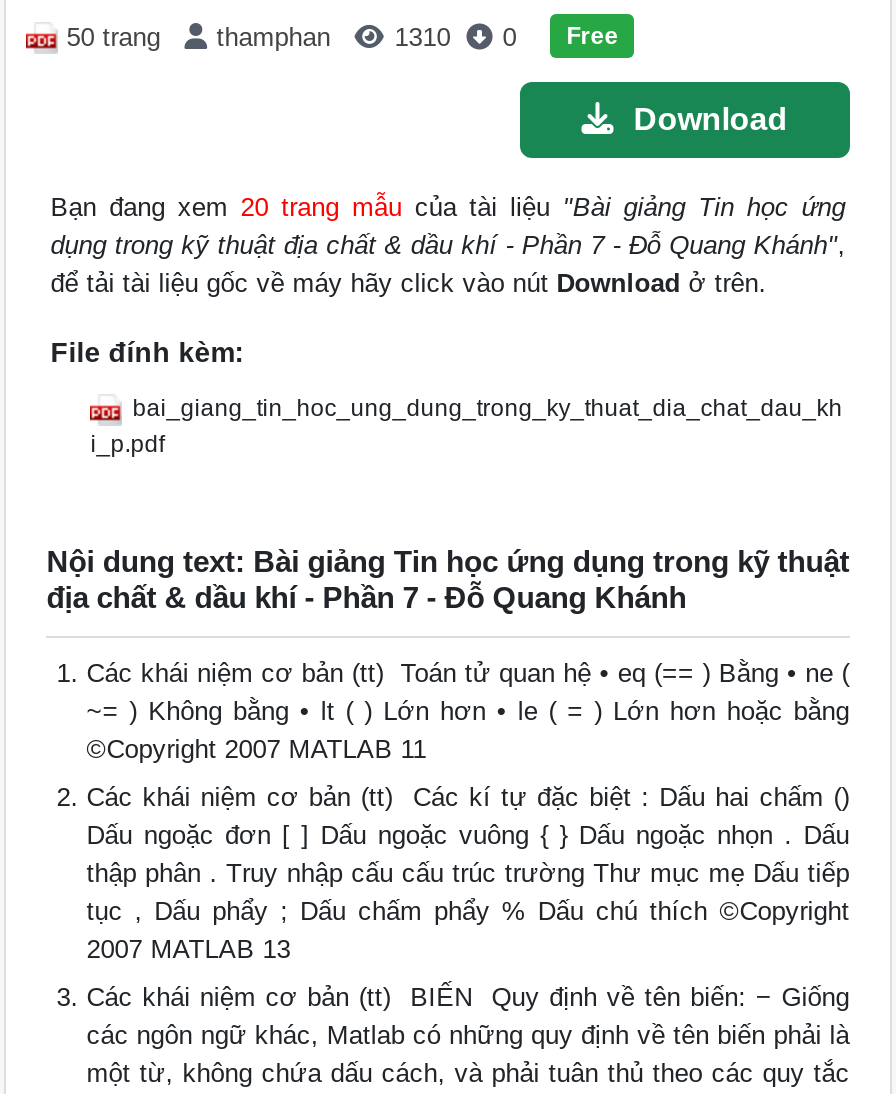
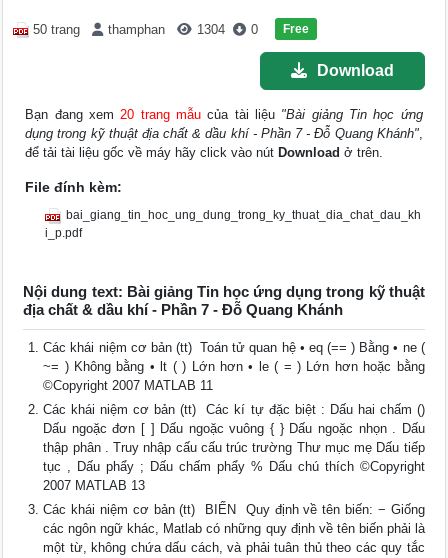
[394,22,618,53] 1310 0 Free -> [197,22,309,37] 1304 0 Free

